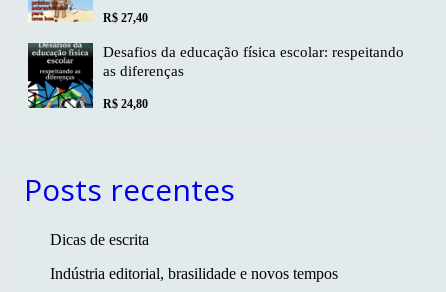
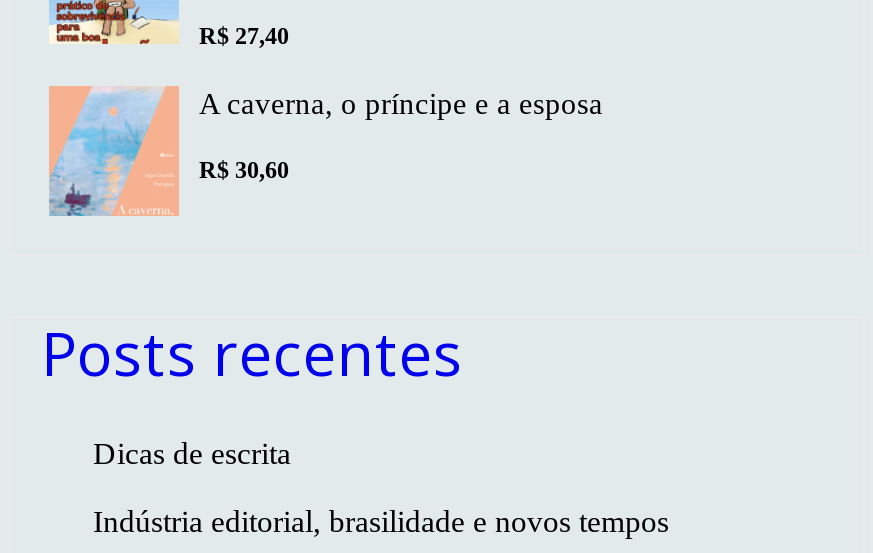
[27,42,404,109] [image] | Desafios da educação física escolar: respeitando | as diferenças -> [47,84,603,218] [image] | A caverna, o príncipe e a esposa
[103,97,148,111] R$24,80 -> [199,156,289,184] R$30,60

